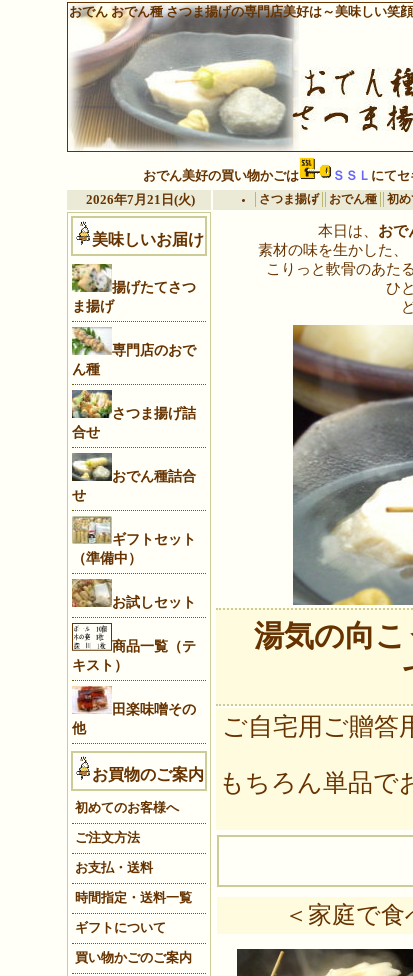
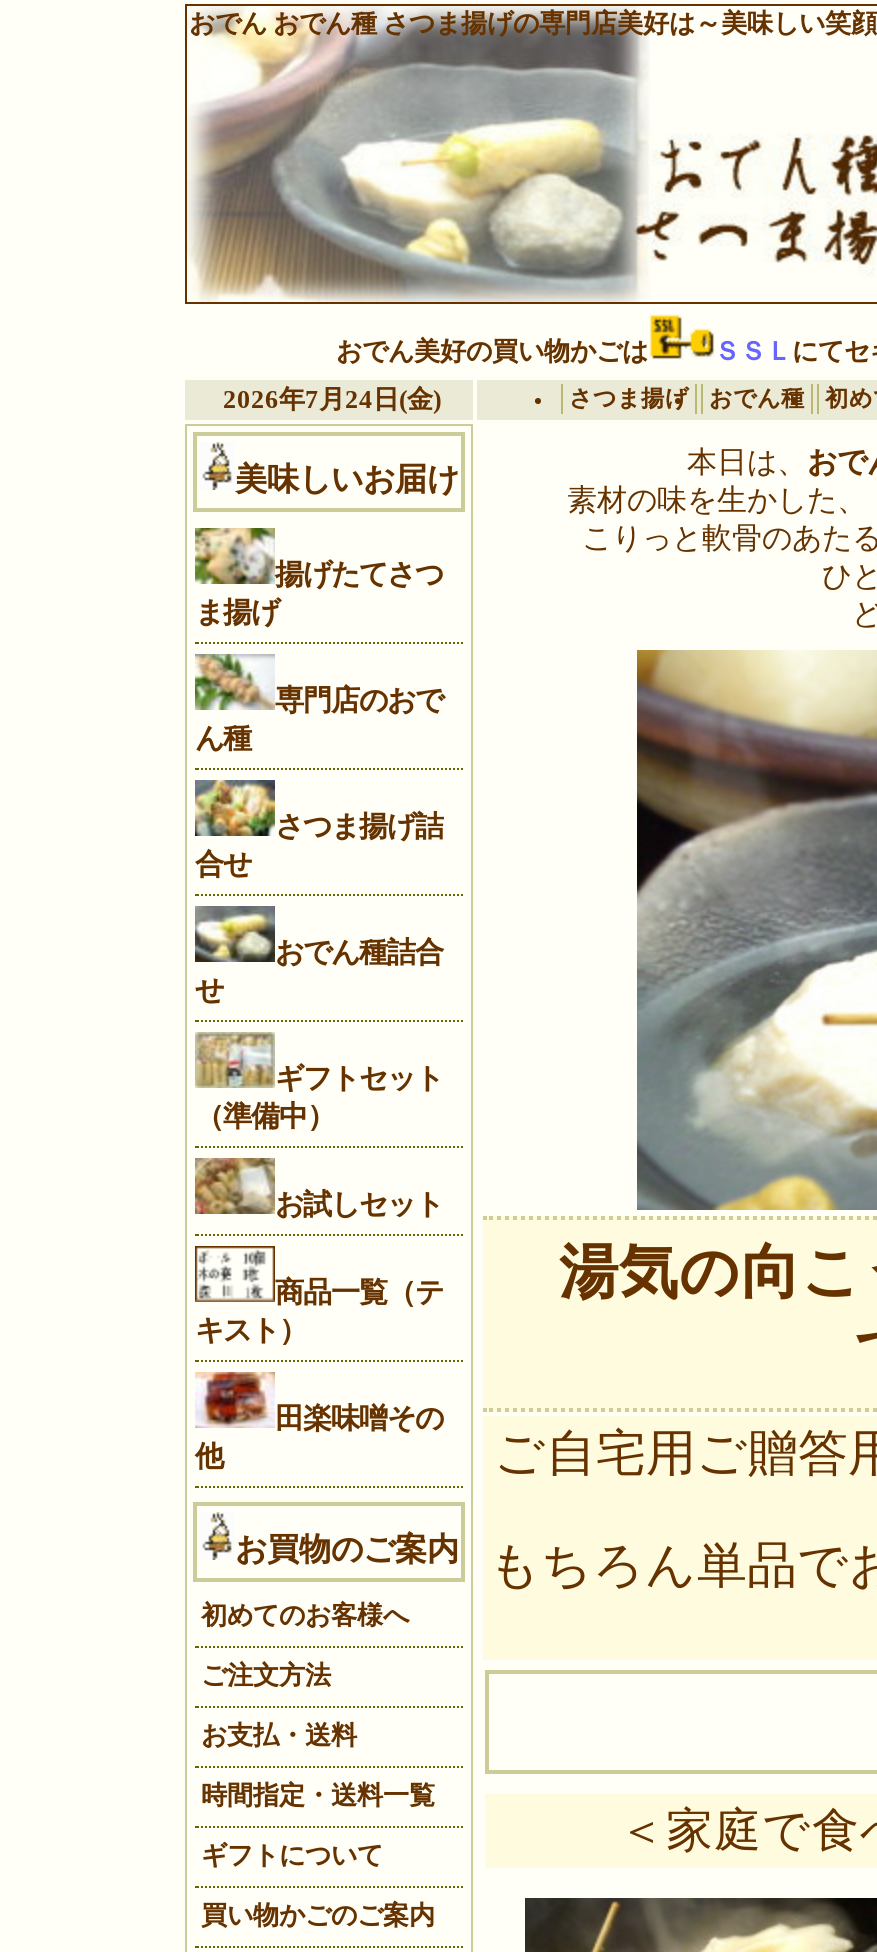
[86,192,195,207] 2026年7月21日(火) -> [223,384,441,414] 2026年7月24日(金)

